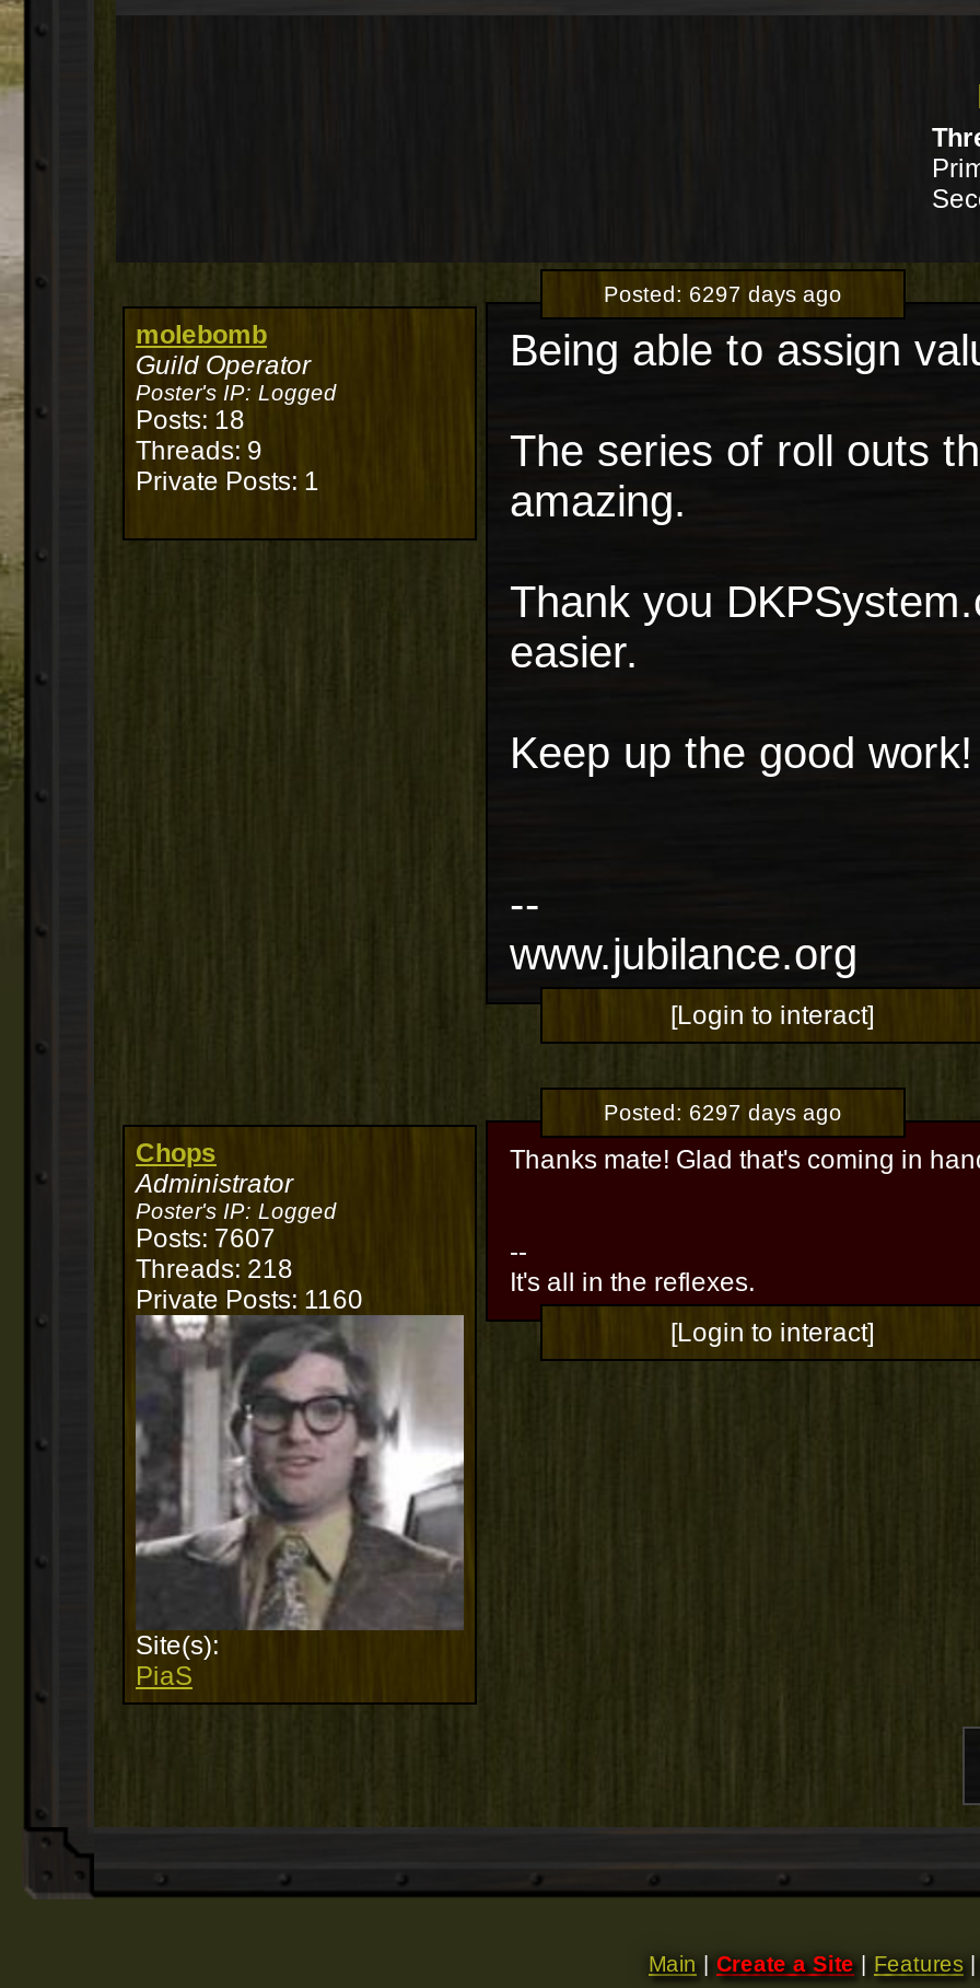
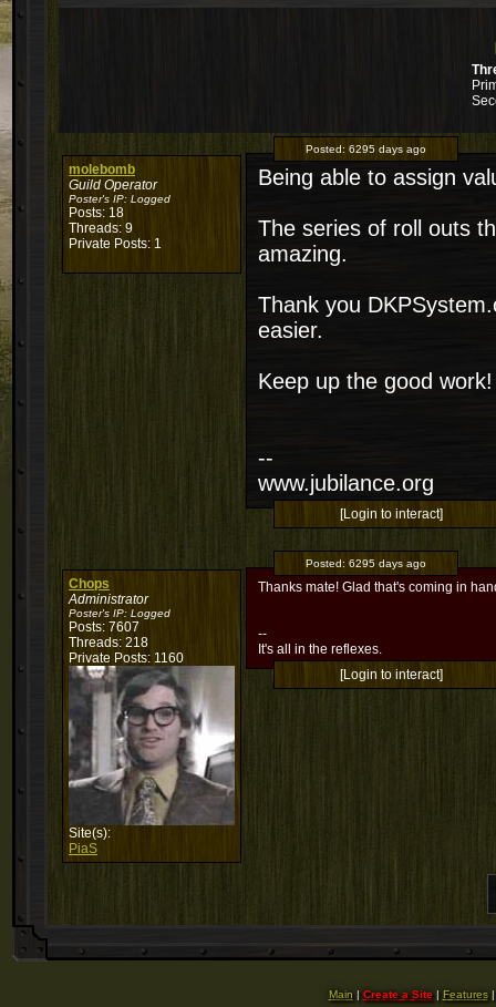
[604,282,842,306] Posted: 6297 days ago -> [306,143,426,155] Posted: 6295 days ago
[604,1101,842,1125] Posted: 6297 days ago -> [306,557,426,569] Posted: 6295 days ago

